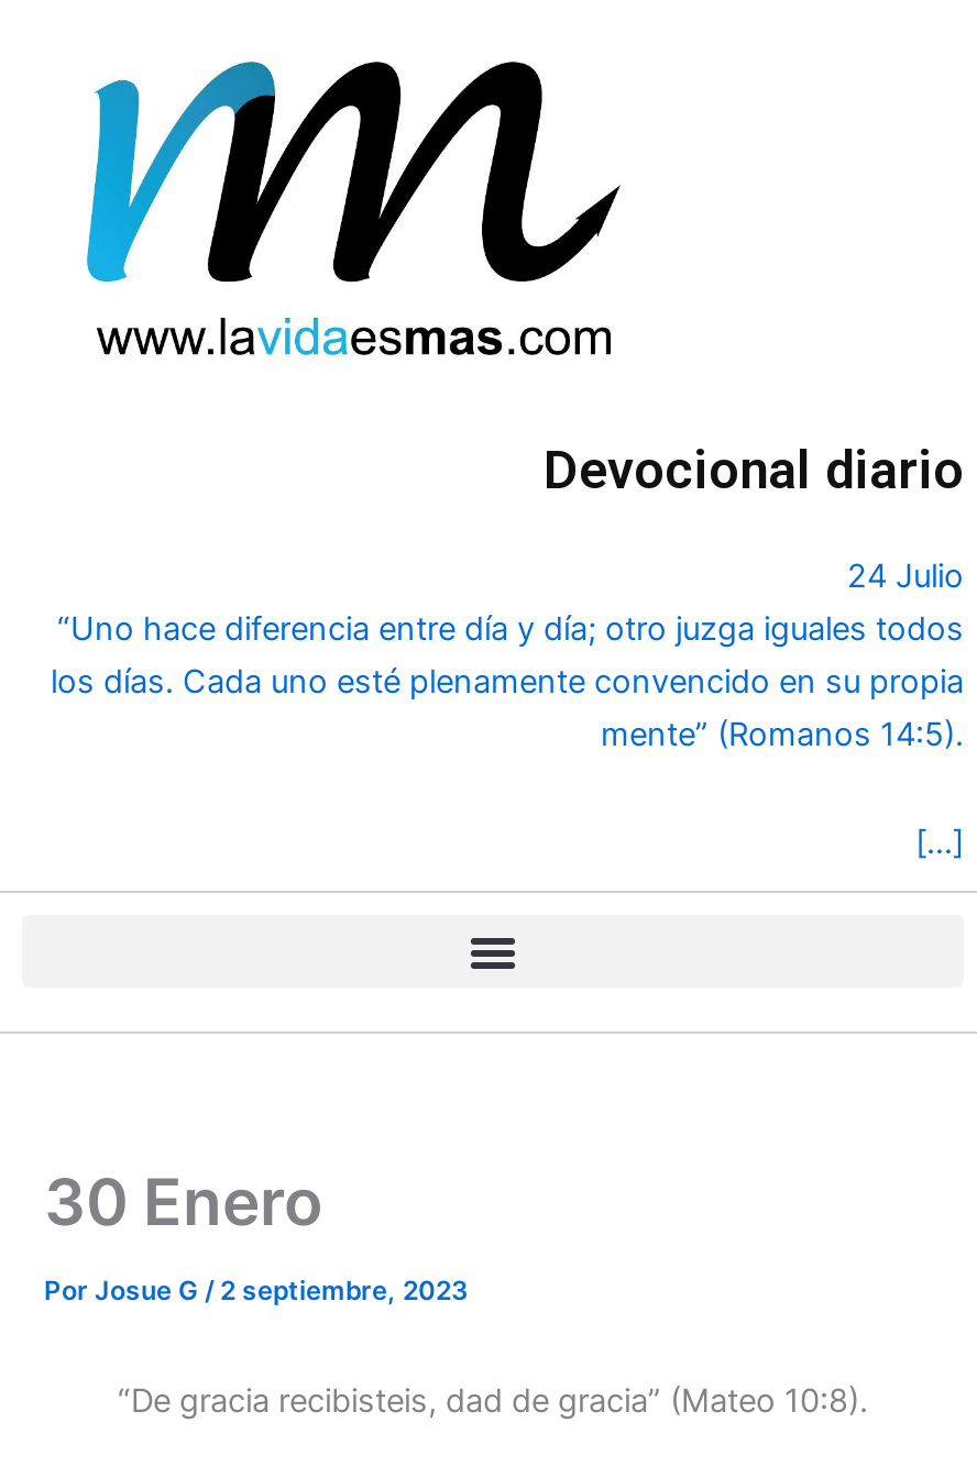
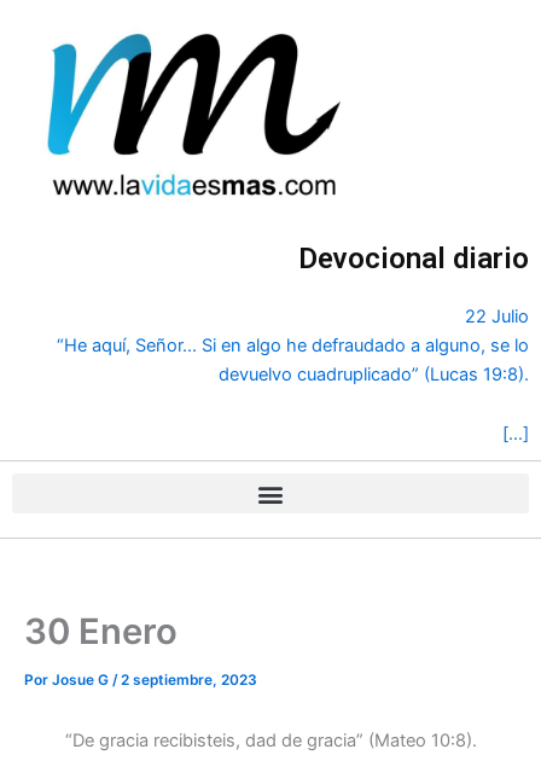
[51,556,964,754] 24 Julio | “Uno hace diferencia entre día y día; otro juzga iguales todos | los días. Cada uno esté plenamente convencido en su propia | mente” (Romanos 14:5). -> [57,305,529,385] 22 Julio | “He aquí, Señor... Si en algo he defraudado a alguno, se lo | devuelvo cuadruplicado” (Lucas 19:8).

